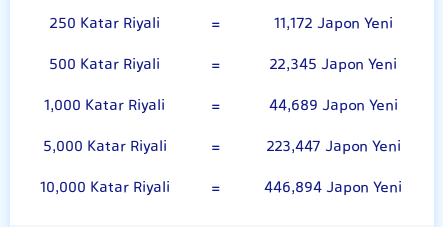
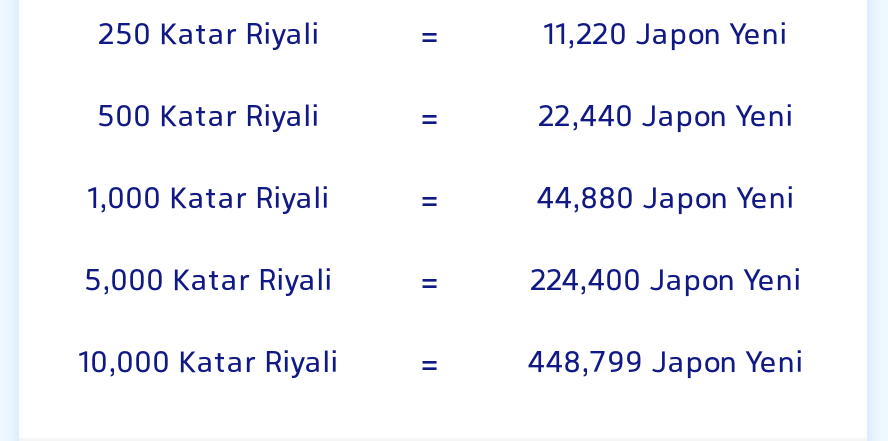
[273,12,392,37] 11,172 Japon Yeni -> [543,12,787,62] 11,220 Japon Yeni
[269,53,397,78] 22,345 Japon Yeni -> [537,94,793,144] 22,440 Japon Yeni
[268,94,397,119] 44,689 Japon Yeni -> [536,176,794,226] 44,880 Japon Yeni
[265,135,400,160] 223,447 Japon Yeni -> [529,258,801,308] 224,400 Japon Yeni
[264,176,402,201] 446,894 Japon Yeni -> [527,340,803,390] 448,799 Japon Yeni

